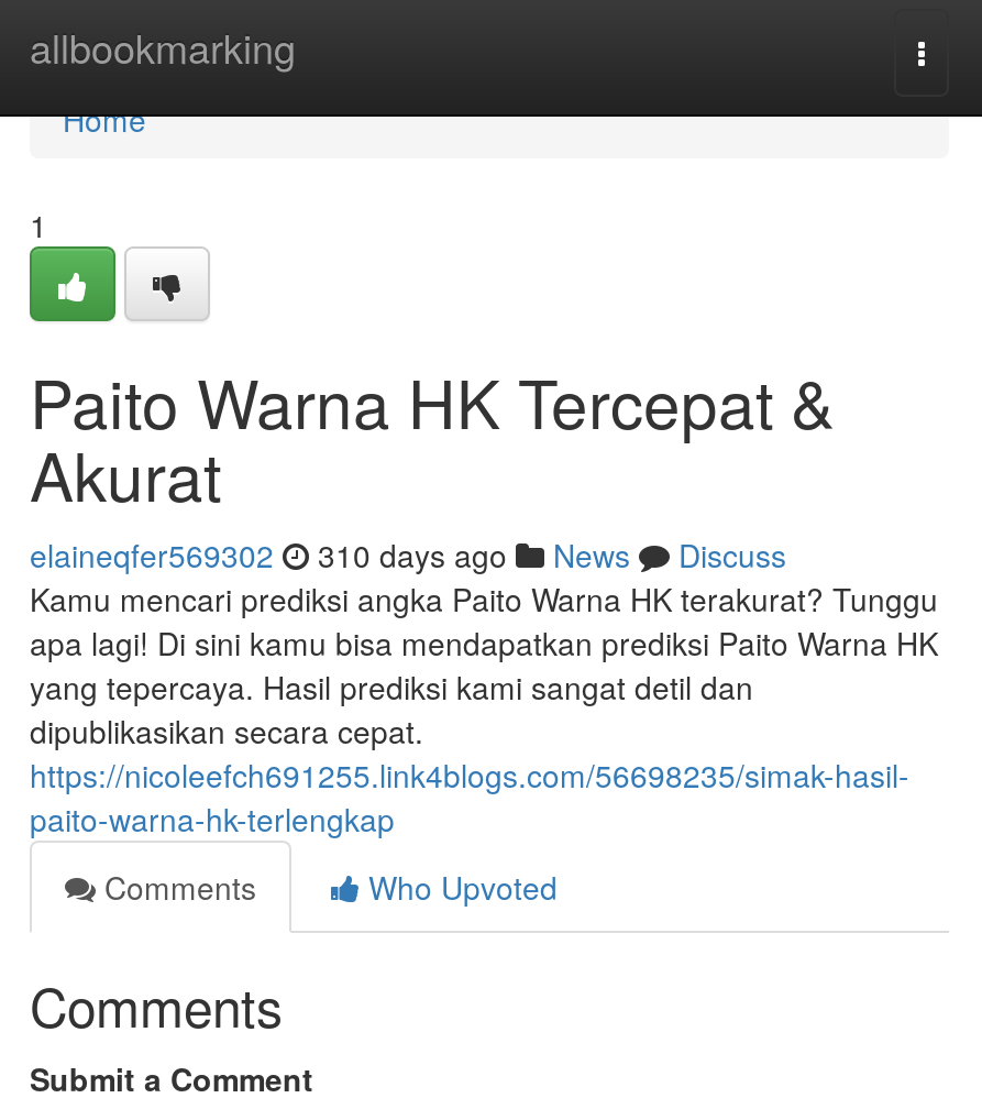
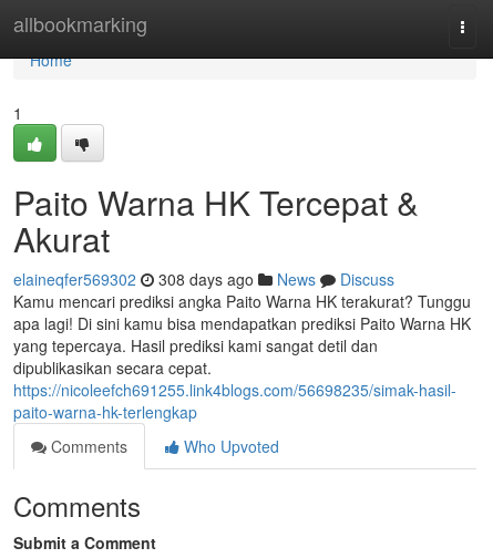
[30,532,786,577] elaineqfer569302 310 days ago News Discuss -> [13,268,394,290] elaineqfer569302 308 days ago News Discuss

